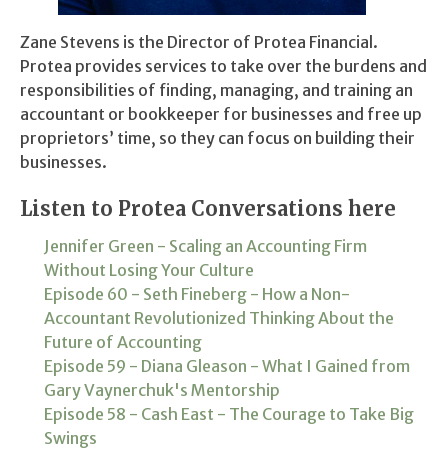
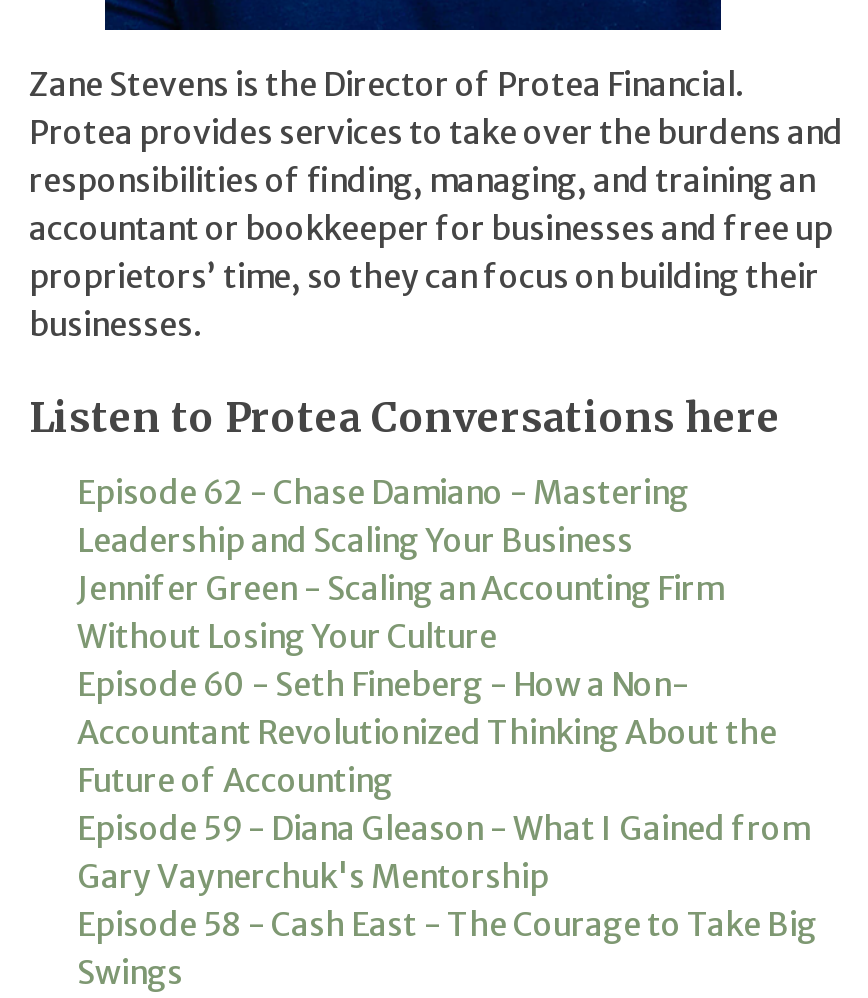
none -> [77,473,689,561] Episode 62 - Chase Damiano - Mastering | Leadership and Scaling Your Business

